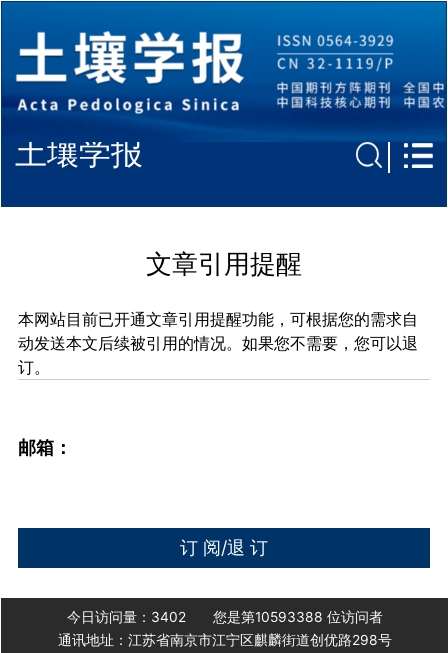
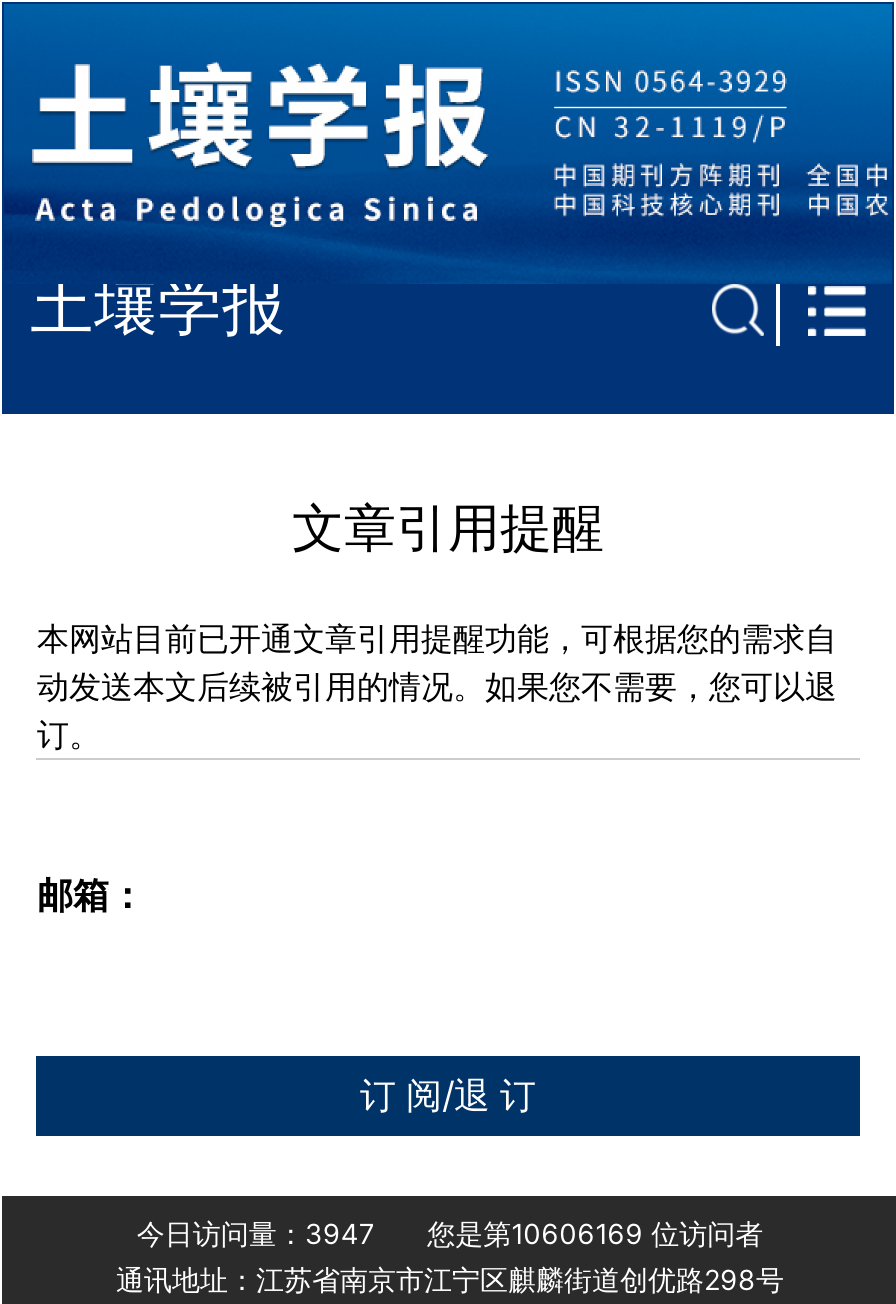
[67,608,186,624] 今日访问量：3402 -> [137,1217,375,1249] 今日访问量：3947
[213,608,383,624] 您是第10593388位访问者 -> [427,1217,763,1249] 您是第10606169位访问者

